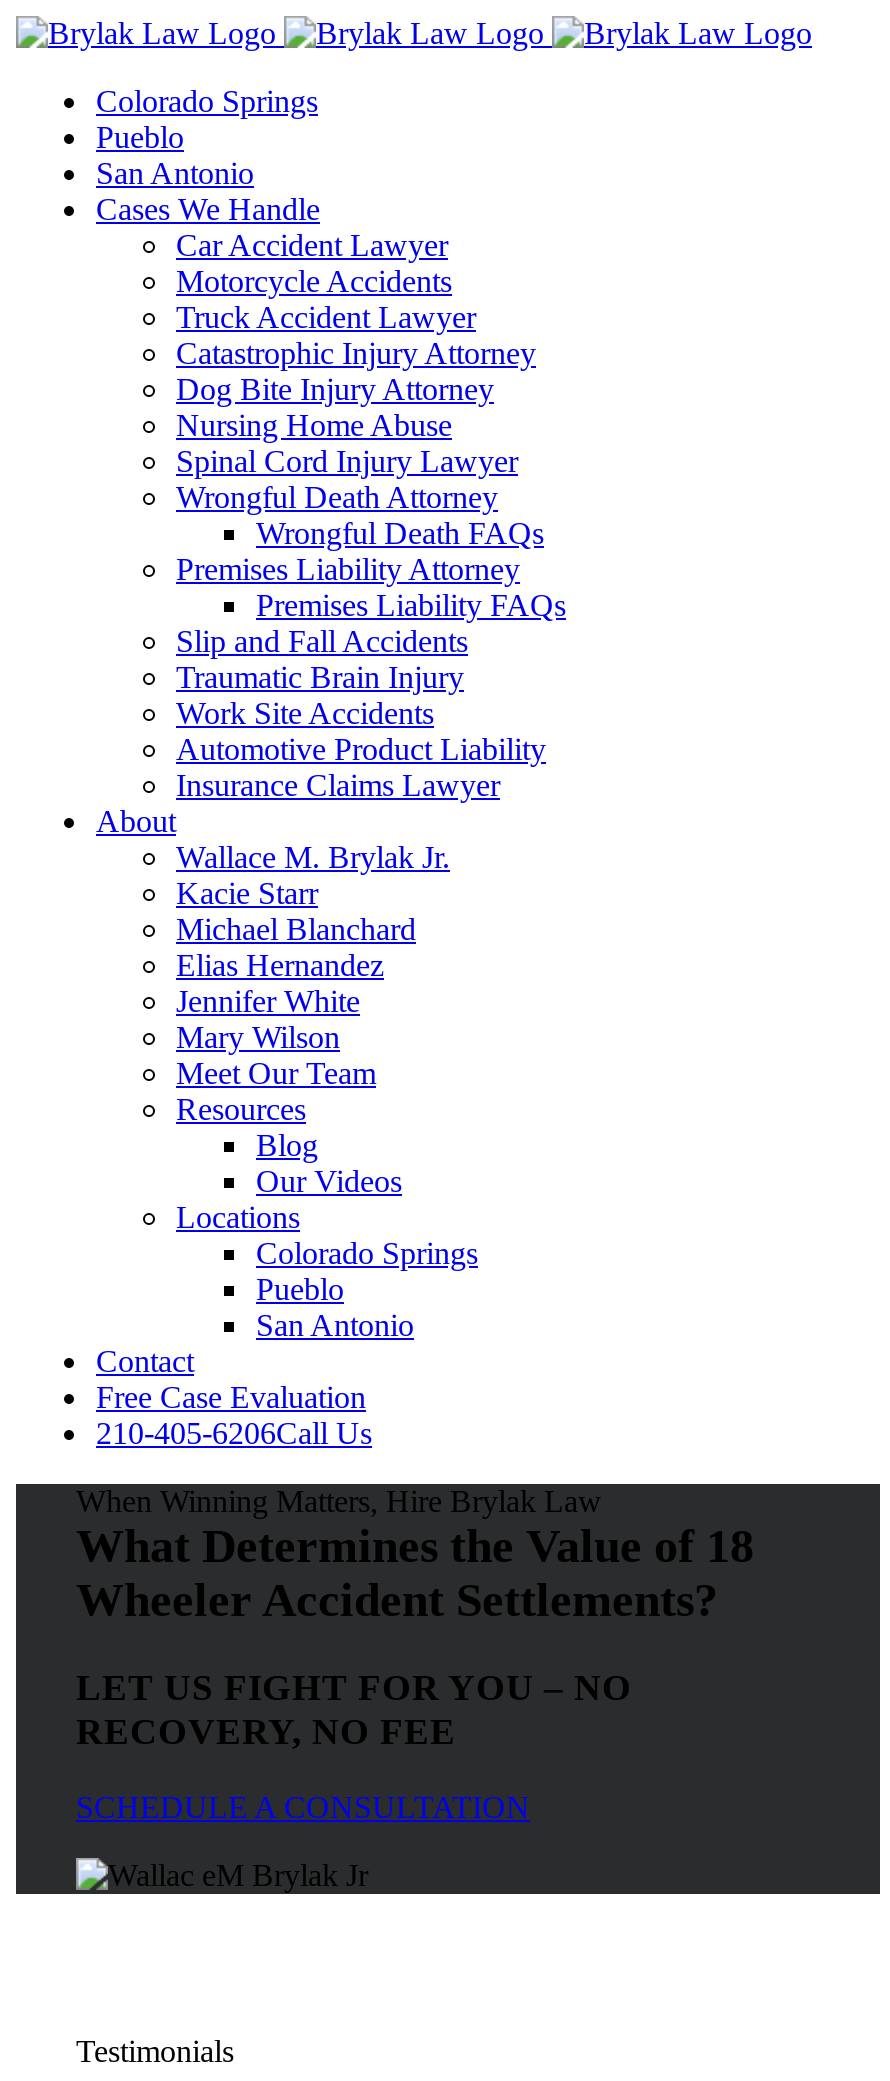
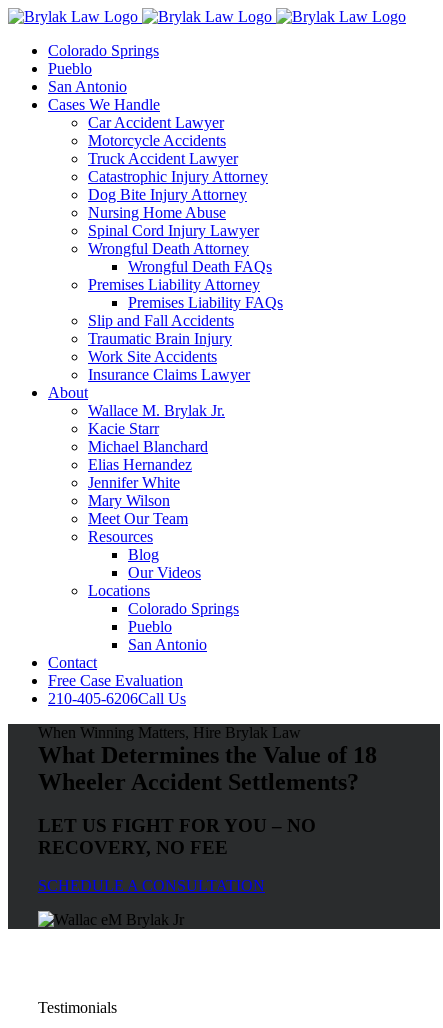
[176,732,546,766] Automotive Product Liability -> none

